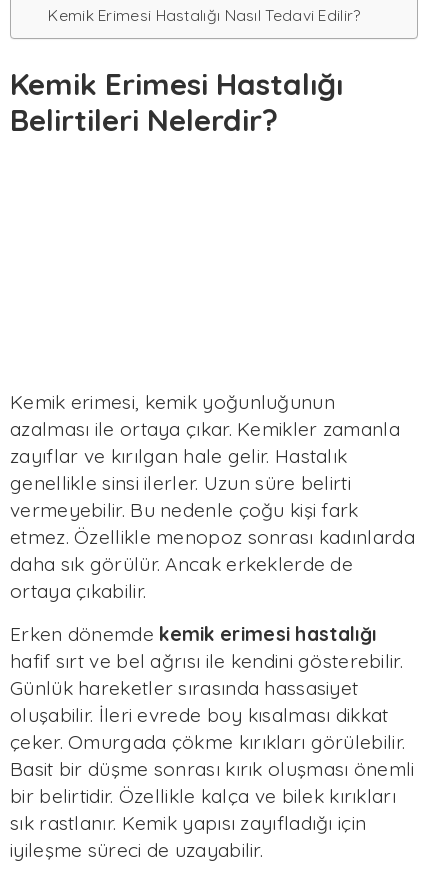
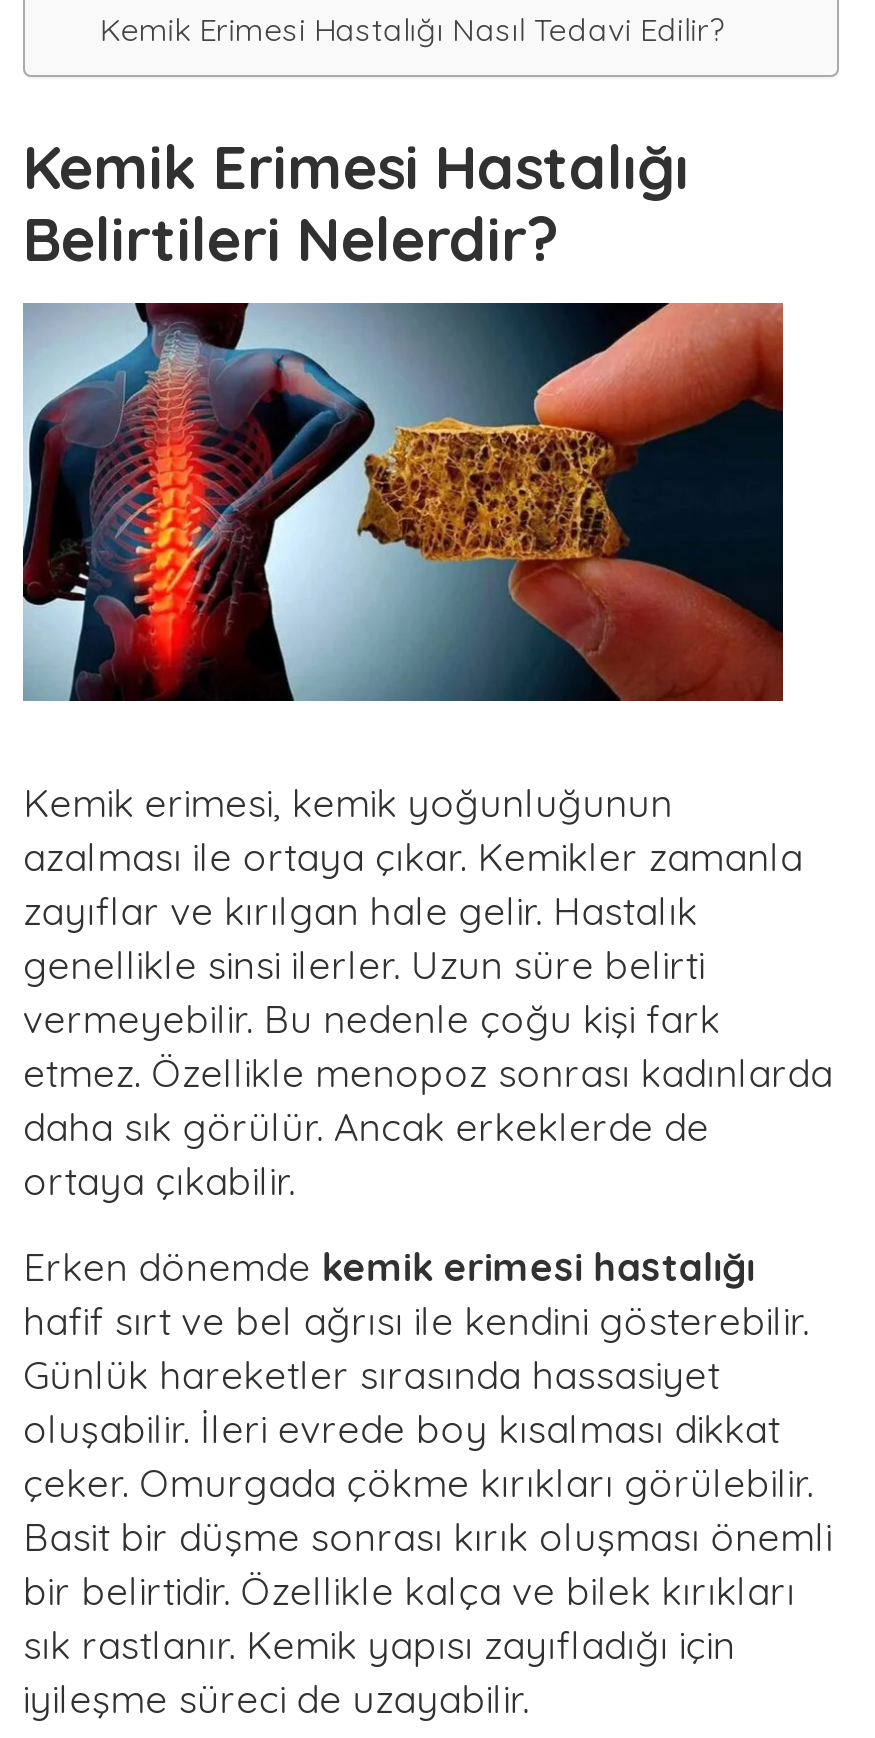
none -> [21,301,785,703] [image]

